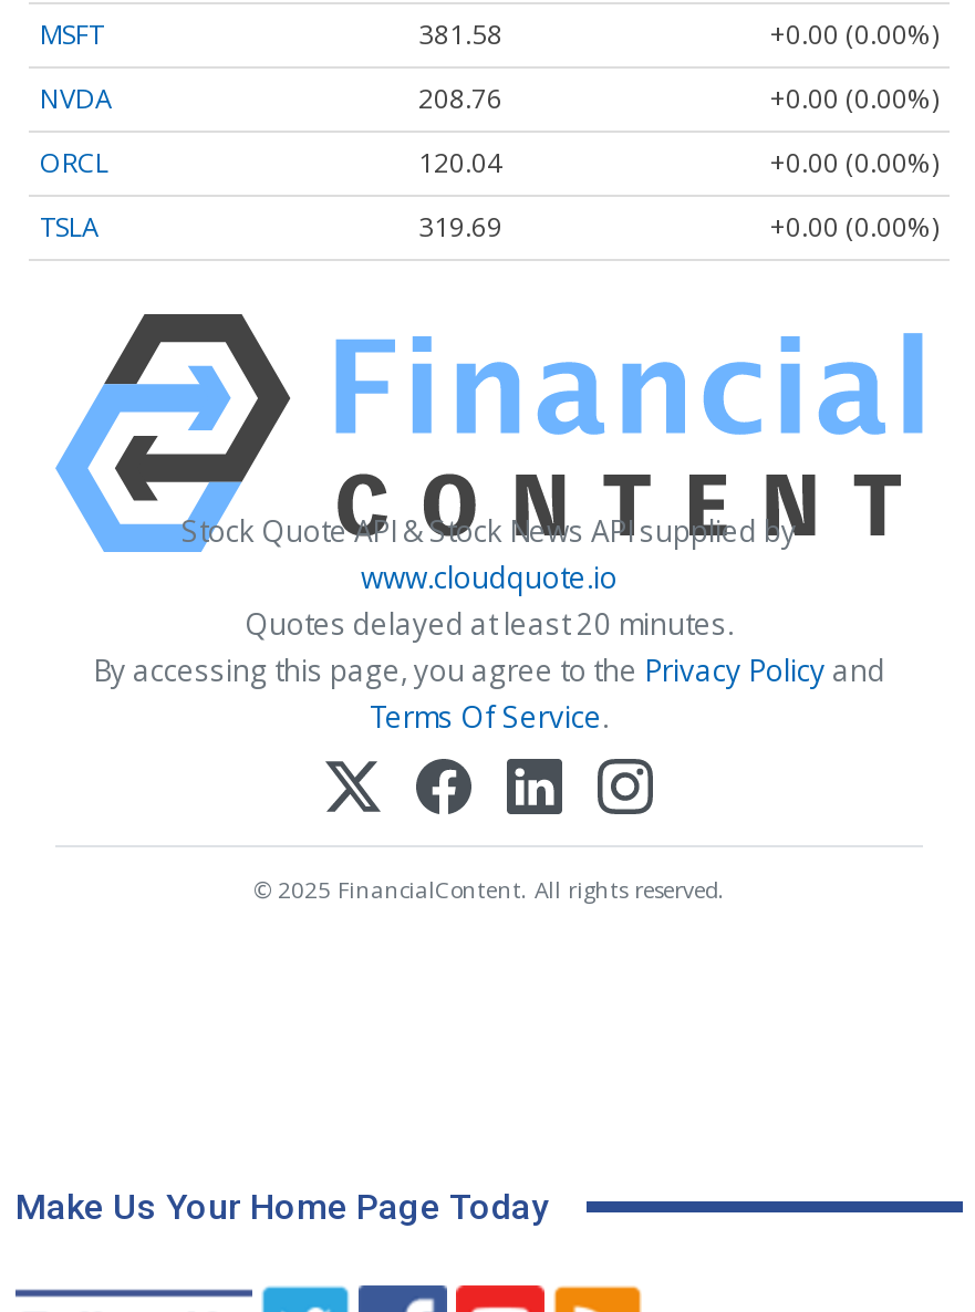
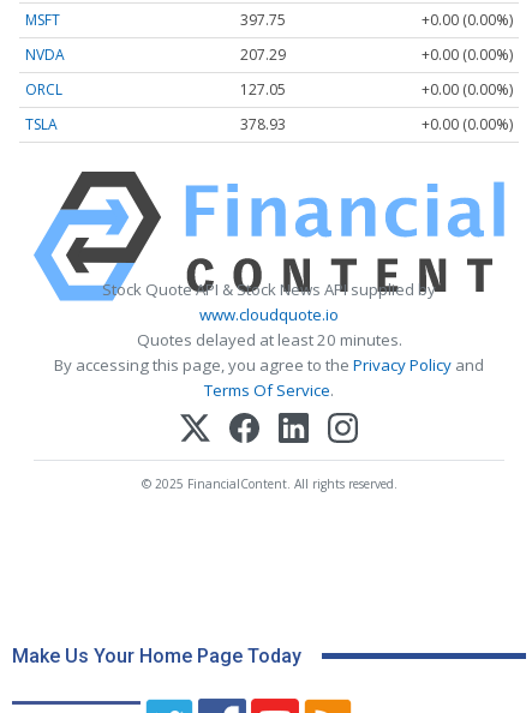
[418,14,502,52] 381.58 -> [240,9,286,29] 397.75
[418,79,502,116] 208.76 -> [240,44,286,64] 207.29
[418,143,502,180] 120.04 -> [240,79,286,99] 127.05
[418,207,502,244] 319.69 -> [240,113,286,134] 378.93

